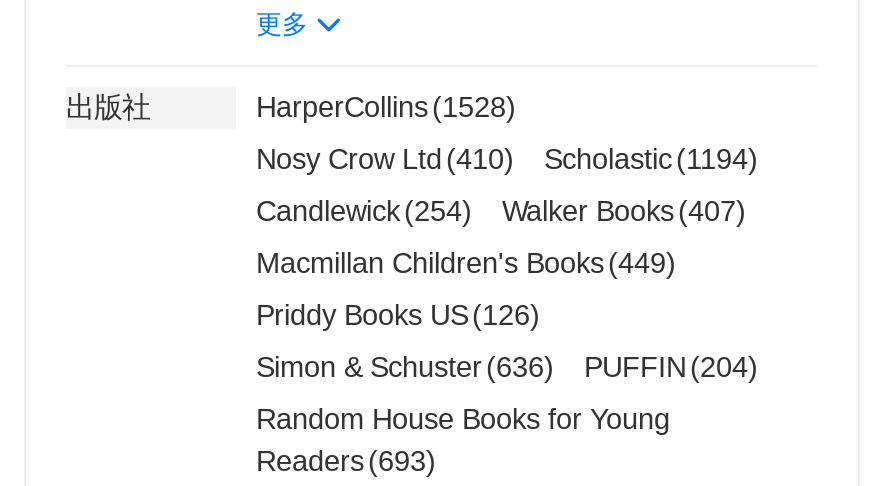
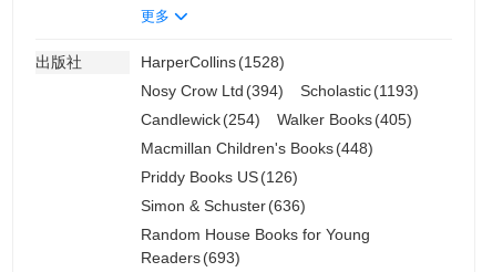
[256,143,514,175] Nosy Crow Ltd (410) -> [141,82,284,100] Nosy Crow Ltd (394)
[544,143,758,175] Scholastic (1194) -> [300,82,419,100] Scholastic (1193)
[256,195,746,227] Candlewick (254) Walker Books (407) -> [141,111,412,128] Candlewick (254) Walker Books (405)
[256,247,676,279] Macmillan Children's Books (449) -> [141,139,373,157] Macmillan Children's Books (448)
[584,351,758,383] PUFFIN (204) -> none

